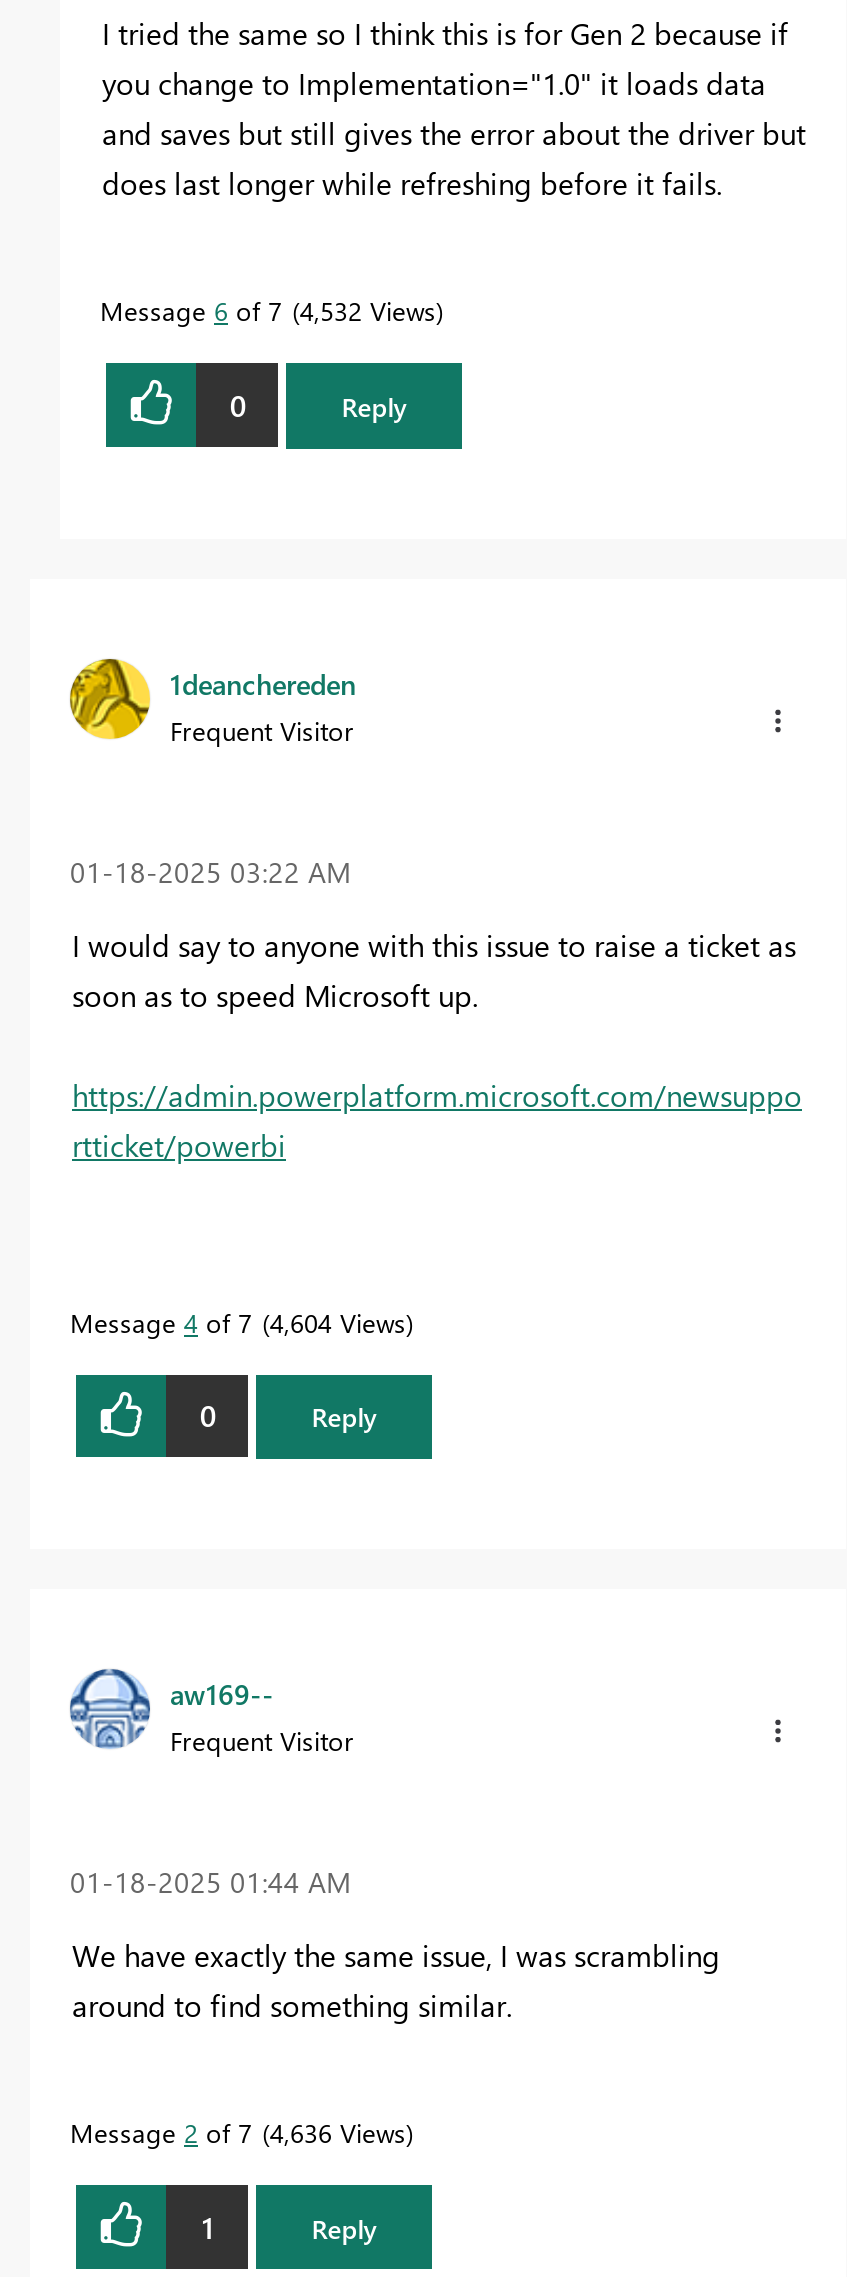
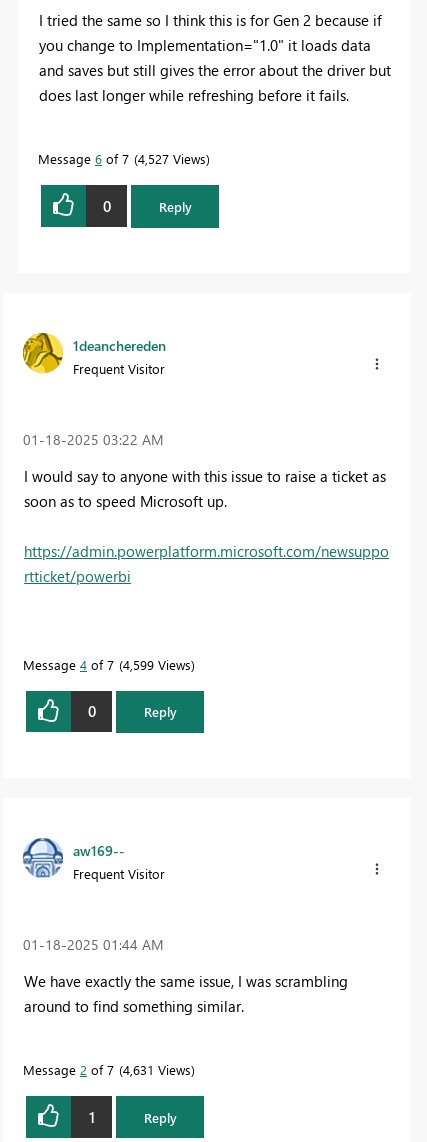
[100,294,436,328] Message 6 of 7 4,532 Views -> [38,150,206,167] Message 6 of 7 4,527 Views
[70,1305,406,1339] Message 4 of 7 4,604 Views -> [23,656,191,673] Message 4 of 7 4,599 Views
[70,2115,406,2149] Message 2 of 7 4,636 Views -> [23,1061,191,1078] Message 2 of 7 4,631 Views

